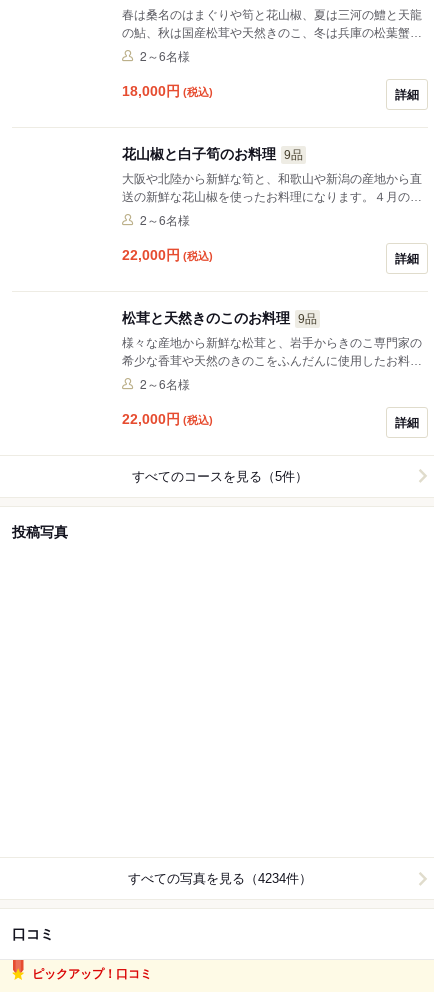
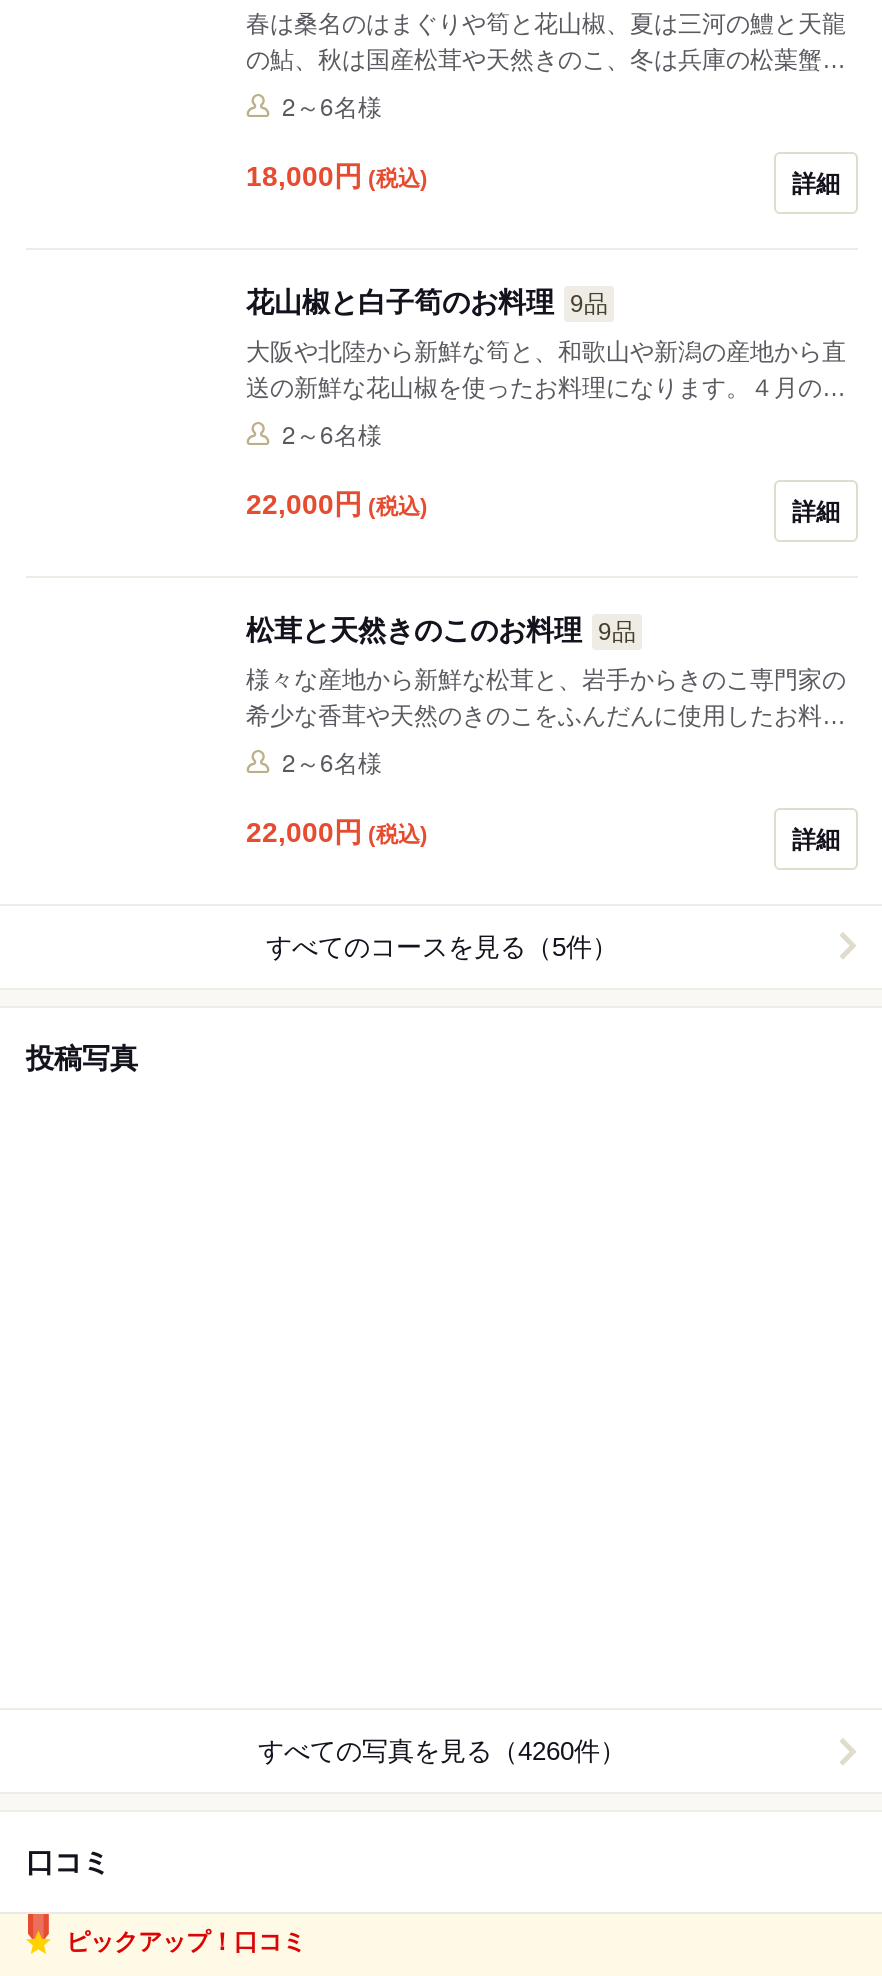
[128,871,312,886] すべての写真を見る（4234件） -> [258,1736,626,1766] すべての写真を見る（4260件）

